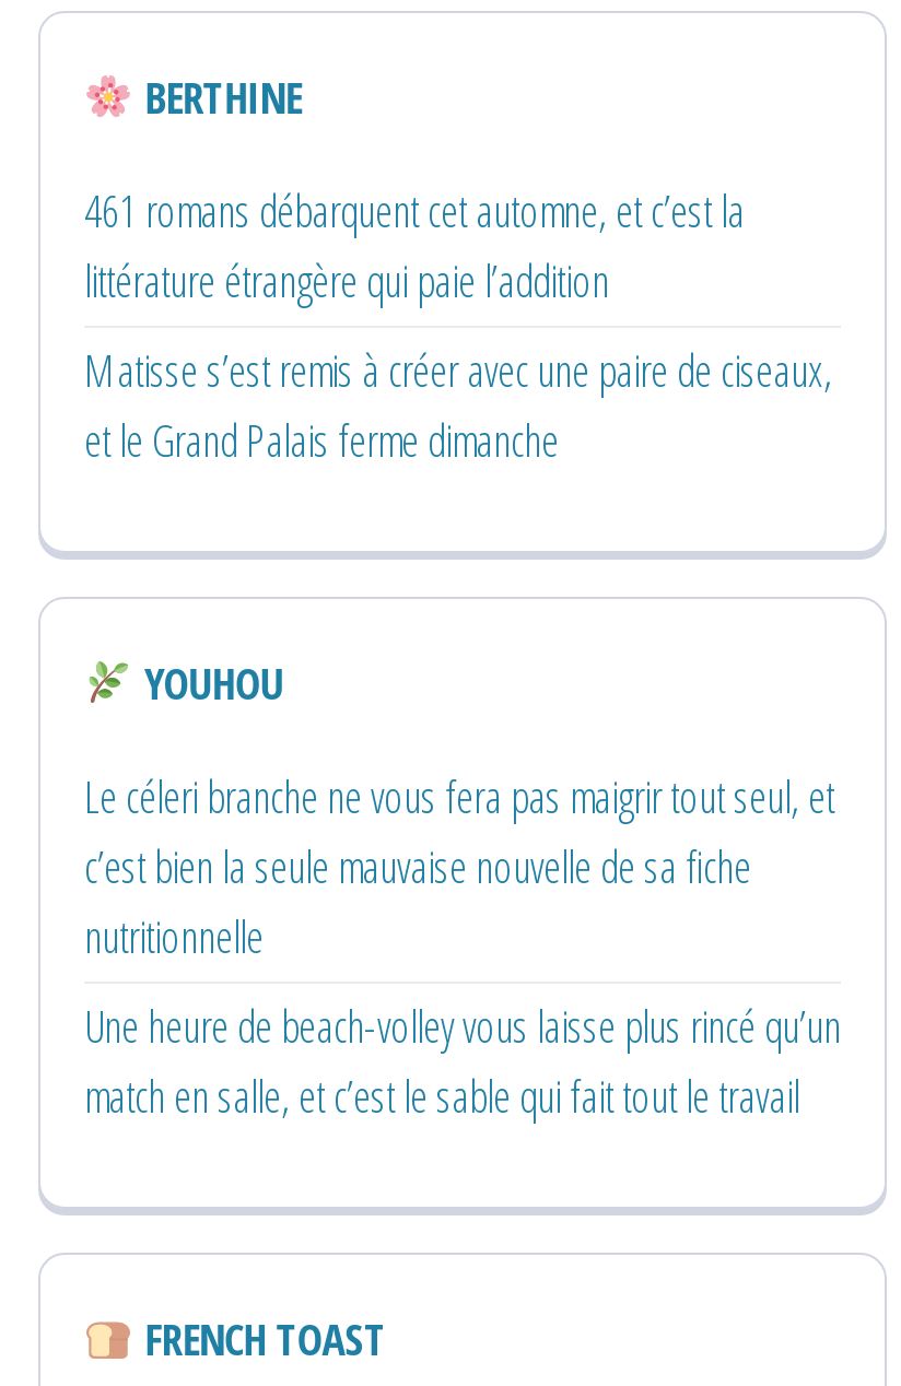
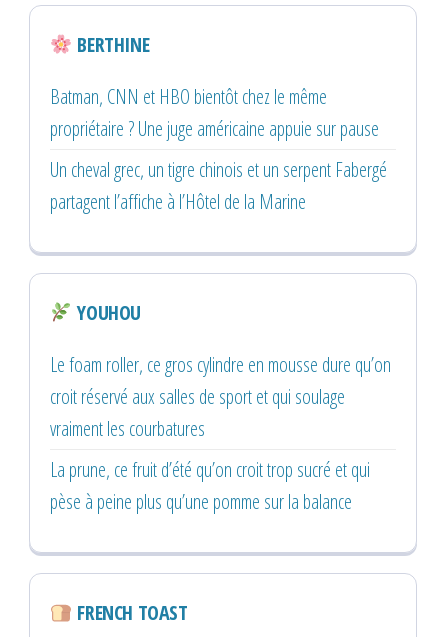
[84,181,745,310] 461 romans débarquent cet automne, et c’est la | littérature étrangère qui paie l’addition -> [50,83,379,142] Batman, CNN et HBO bientôt chez le même | propriétaire ? Une juge américaine appuie sur pause
[84,341,832,470] Matisse s’est remis à créer avec une paire de ciseaux, | et le Grand Palais ferme dimanche -> [50,156,387,215] Un cheval grec, un tigre chinois et un serpent Fabergé | partagent l’affiche à l’Hôtel de la Marine
[84,767,834,966] Le céleri branche ne vous fera pas maigrir tout seul, et | c’est bien la seule mauvaise nouvelle de sa fiche | nutritionnelle -> [50,351,391,442] Le foam roller, ce gros cylindre en mousse dure qu’on | croit réservé aux salles de sport et qui soulage | vraiment les courbatures
[84,997,841,1126] Une heure de beach-volley vous laisse plus rincé qu’un | match en salle, et c’est le sable qui fait tout le travail -> [50,456,370,515] La prune, ce fruit d’été qu’on croit trop sucré et qui | pèse à peine plus qu’une pomme sur la balance

